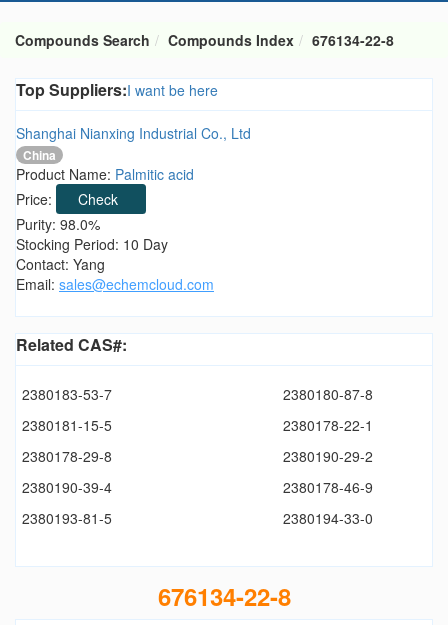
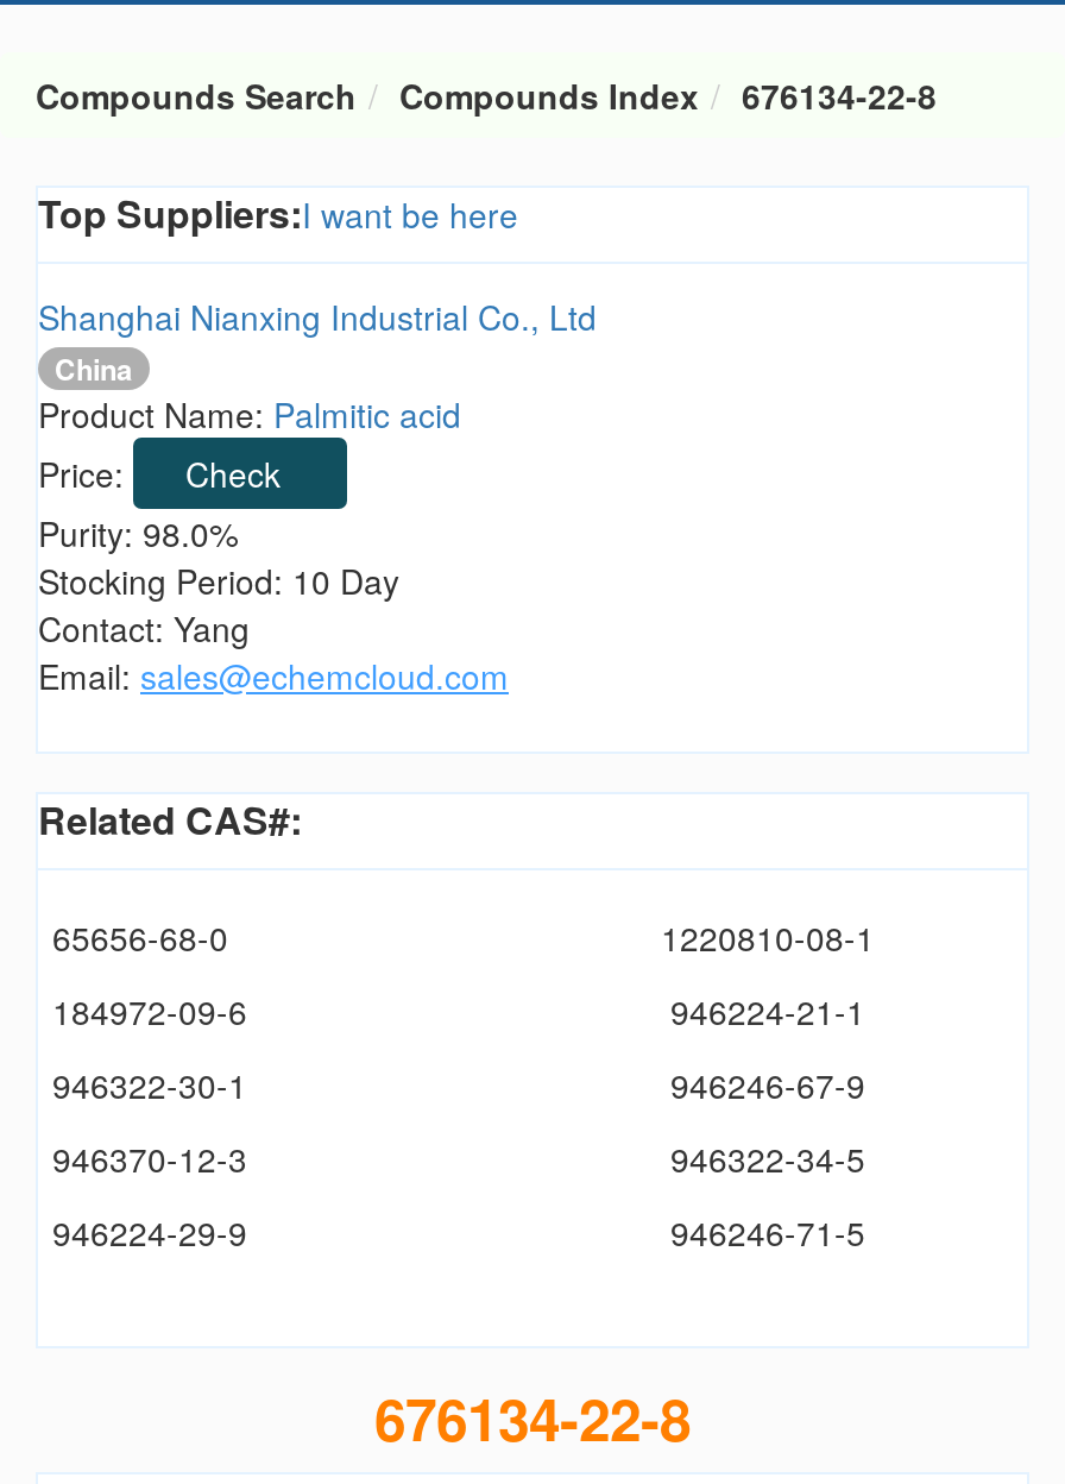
[22,384,112,404] 2380183-53-7 -> [52,914,228,962] 65656-68-0
[282,384,372,404] 2380180-87-8 -> [661,914,875,962] 1220810-08-1
[22,415,112,435] 2380181-15-5 -> [52,988,247,1035] 184972-09-6
[282,415,372,435] 2380178-22-1 -> [670,988,865,1035] 946224-21-1
[22,446,112,466] 2380178-29-8 -> [52,1061,247,1109] 946322-30-1
[282,446,372,466] 2380190-29-2 -> [670,1061,865,1109] 946246-67-9
[22,477,112,497] 2380190-39-4 -> [52,1135,247,1183] 946370-12-3
[282,477,372,497] 2380178-46-9 -> [670,1135,865,1183] 946322-34-5
[22,508,112,528] 2380193-81-5 -> [52,1209,247,1256] 946224-29-9
[282,508,372,528] 2380194-33-0 -> [670,1209,865,1256] 946246-71-5

